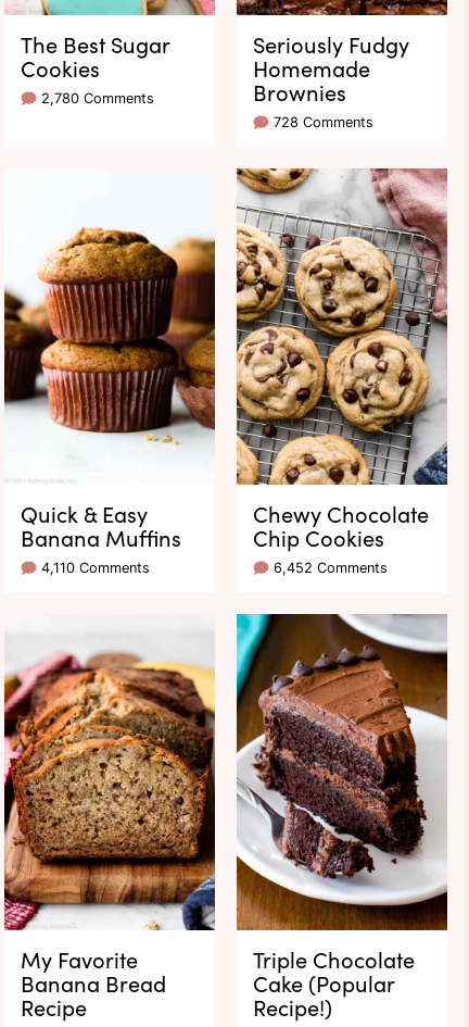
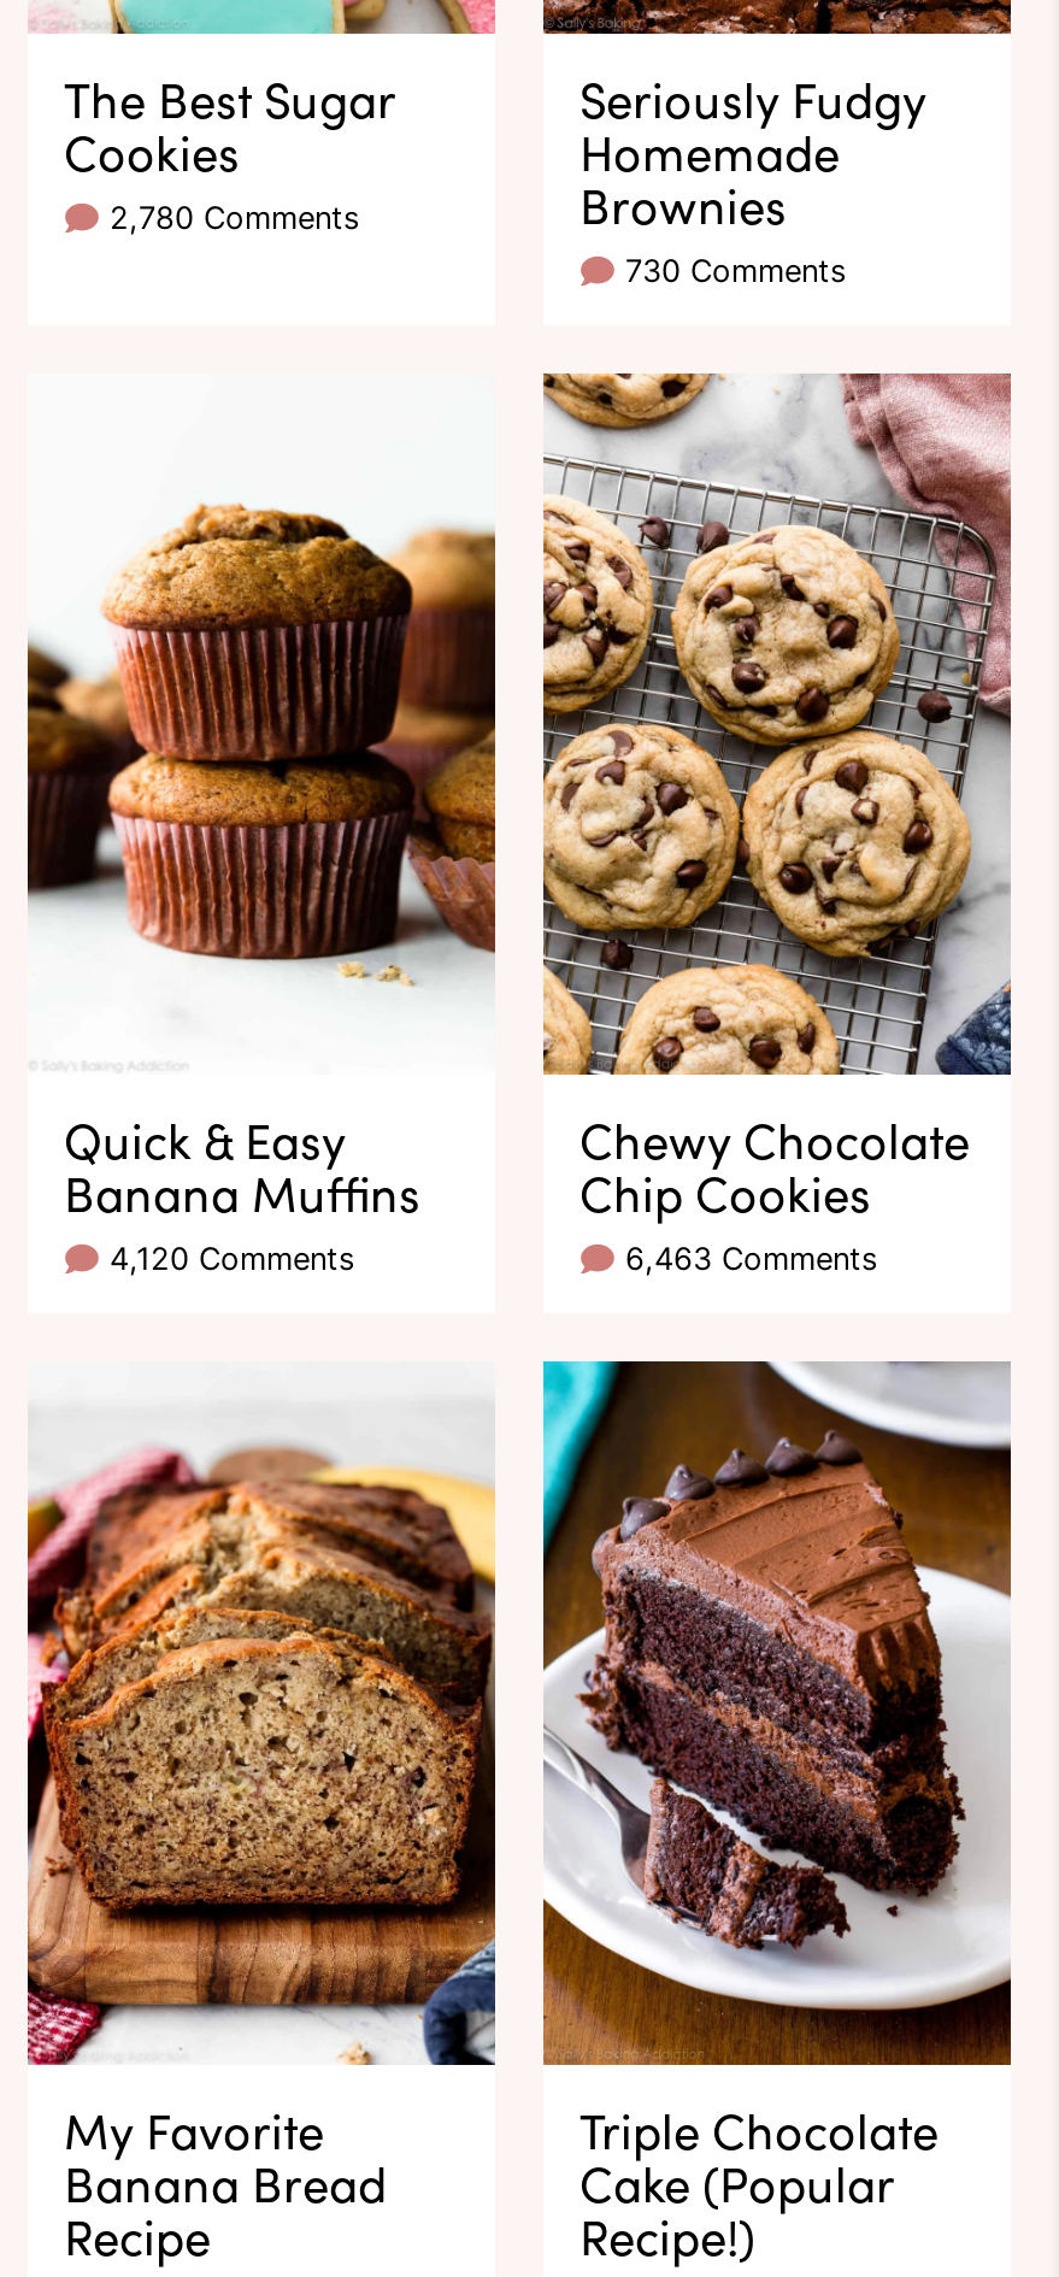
[274,114,373,131] 728 Comments -> [625,253,847,290] 730 Comments
[41,560,150,576] 4,110 Comments -> [110,1242,355,1278] 4,120 Comments
[274,560,388,576] 6,452 Comments -> [625,1242,878,1278] 6,463 Comments

